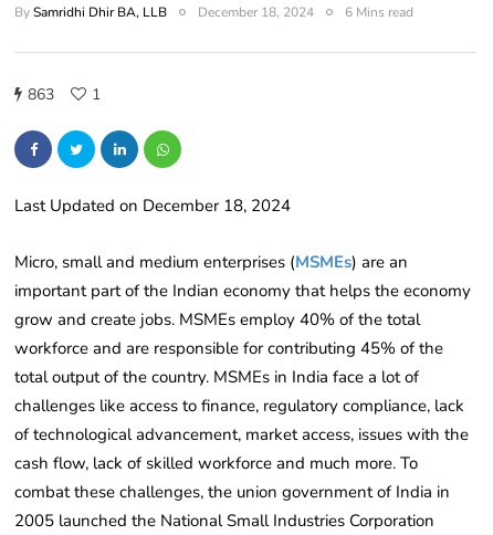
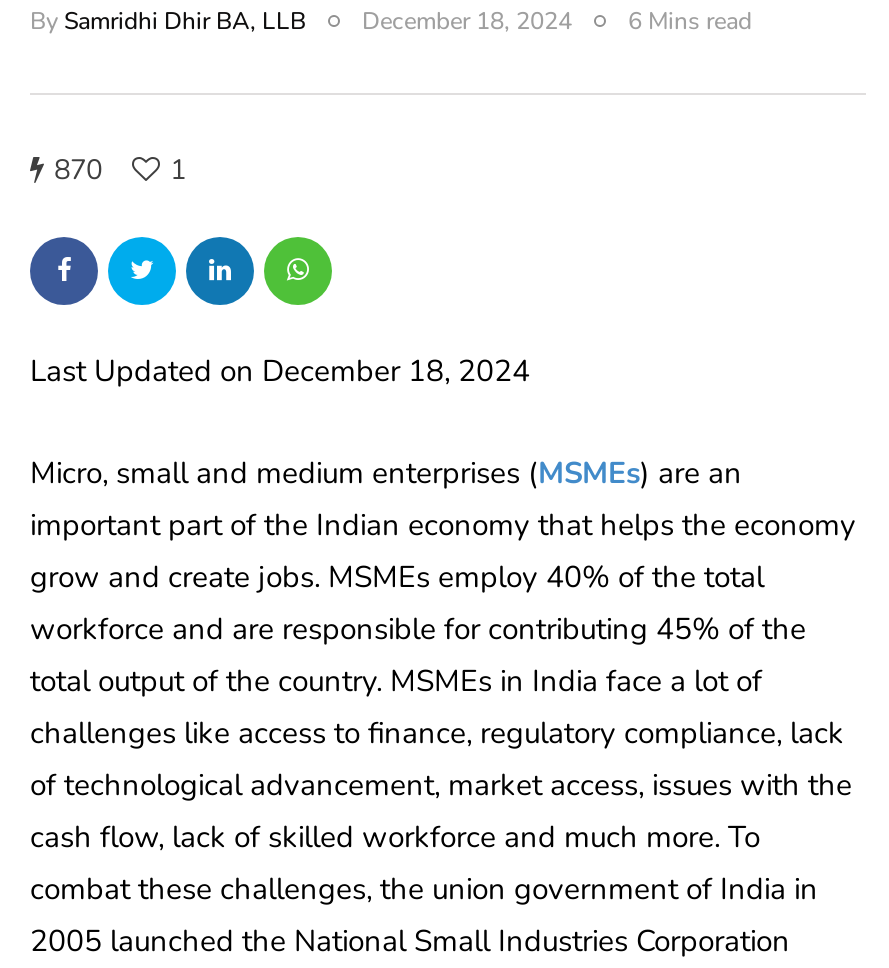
[28,84,101,105] 863 1 -> [54,151,186,189] 870 1

